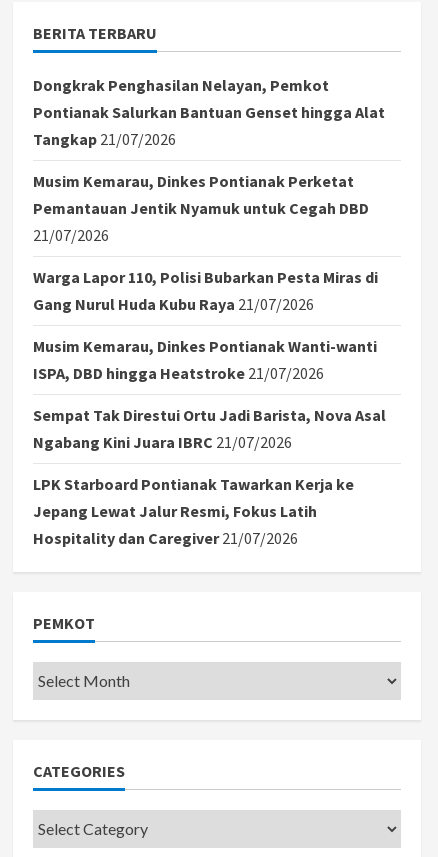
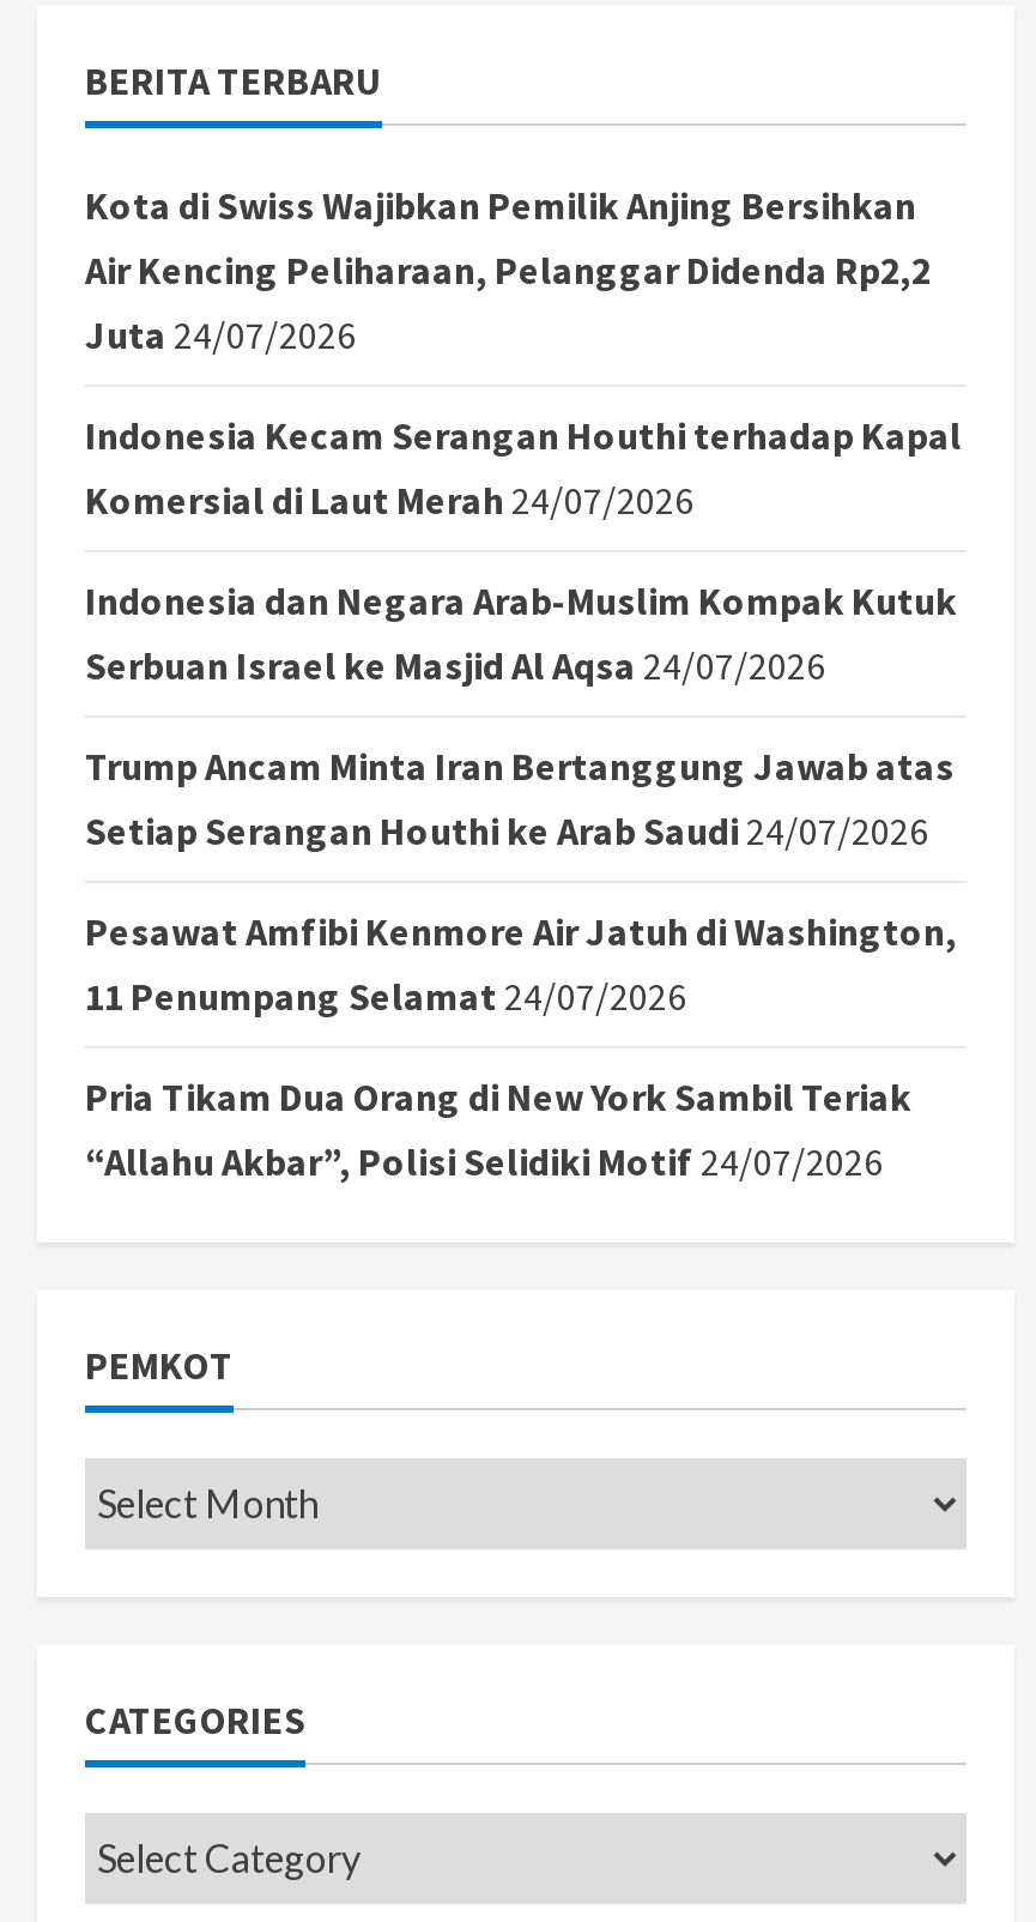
[33,75,385,149] Dongkrak Penghasilan Nelayan, Pemkot | Pontianak Salurkan Bantuan Genset hingga Alat | Tangkap 21/07/2026 -> [85,181,931,358] Kota di Swiss Wajibkan Pemilik Anjing Bersihkan | Air Kencing Peliharaan, Pelanggar Didenda Rp2,2 | Juta 24/07/2026
[33,171,369,245] Musim Kemarau, Dinkes Pontianak Perketat | Pemantauan Jentik Nyamuk untuk Cegah DBD | 21/07/2026 -> [85,411,962,523] Indonesia Kecam Serangan Houthi terhadap Kapal | Komersial di Laut Merah 24/07/2026
[33,267,378,314] Warga Lapor 110, Polisi Bubarkan Pesta Miras di | Gang Nurul Huda Kubu Raya 21/07/2026 -> [85,576,957,689] Indonesia dan Negara Arab-Muslim Kompak Kutuk | Serbuan Israel ke Masjid Al Aqsa 24/07/2026
[33,336,377,383] Musim Kemarau, Dinkes Pontianak Wanti-wanti | ISPA, DBD hingga Heatstroke 21/07/2026 -> [85,741,955,854] Trump Ancam Minta Iran Bertanggung Jawab atas | Setiap Serangan Houthi ke Arab Saudi 24/07/2026
[33,405,386,452] Sempat Tak Direstui Ortu Jadi Barista, Nova Asal | Ngabang Kini Juara IBRC 21/07/2026 -> [85,907,957,1019] Pesawat Amfibi Kenmore Air Jatuh di Washington, | 11 Penumpang Selamat 24/07/2026
[33,474,354,548] LPK Starboard Pontianak Tawarkan Kerja ke | Jepang Lewat Jalur Resmi, Fokus Latih | Hospitality dan Caregiver 21/07/2026 -> [85,1072,911,1185] Pria Tikam Dua Orang di New York Sambil Teriak | “Allahu Akbar”, Polisi Selidiki Motif 24/07/2026

